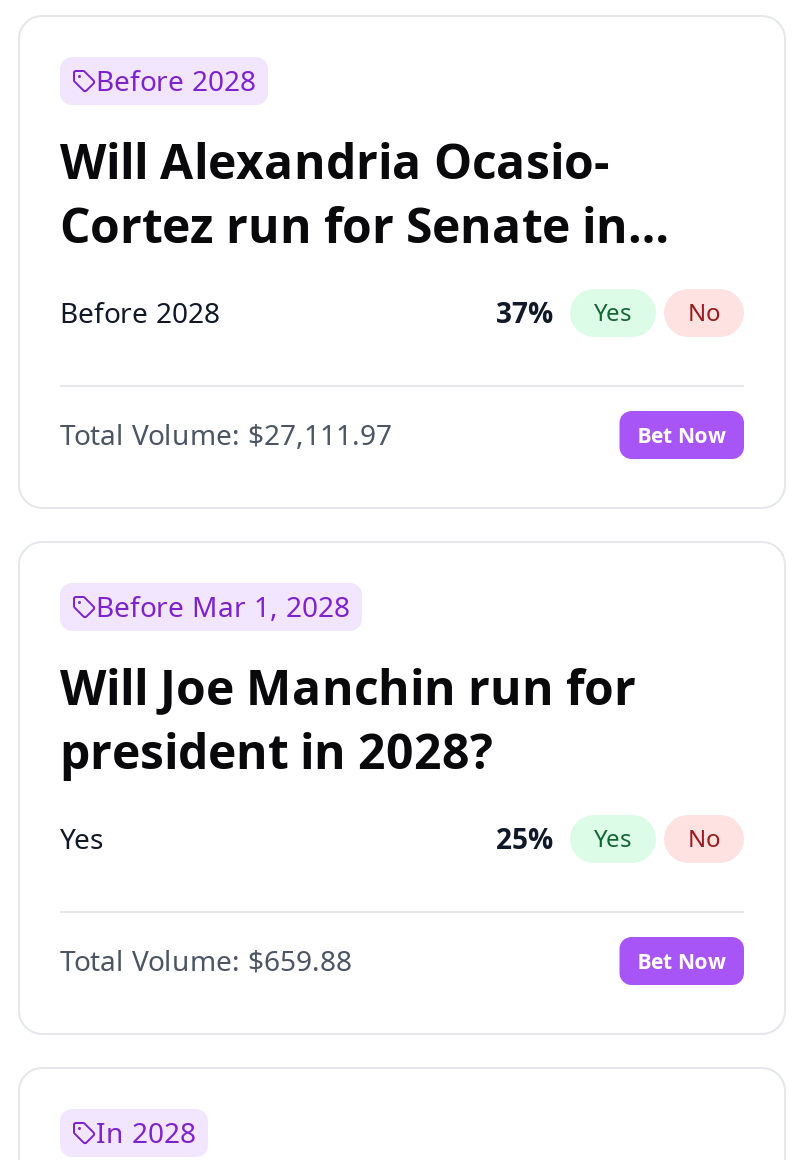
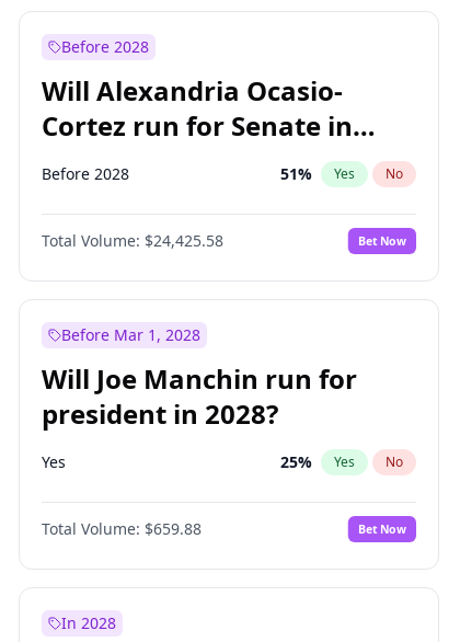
[496,293,720,331] 37% Yes No -> [280,163,403,184] 51% Yes No
[60,415,392,453] Total Volume: $27,111.97 -> [42,230,223,251] Total Volume: $24,425.58

